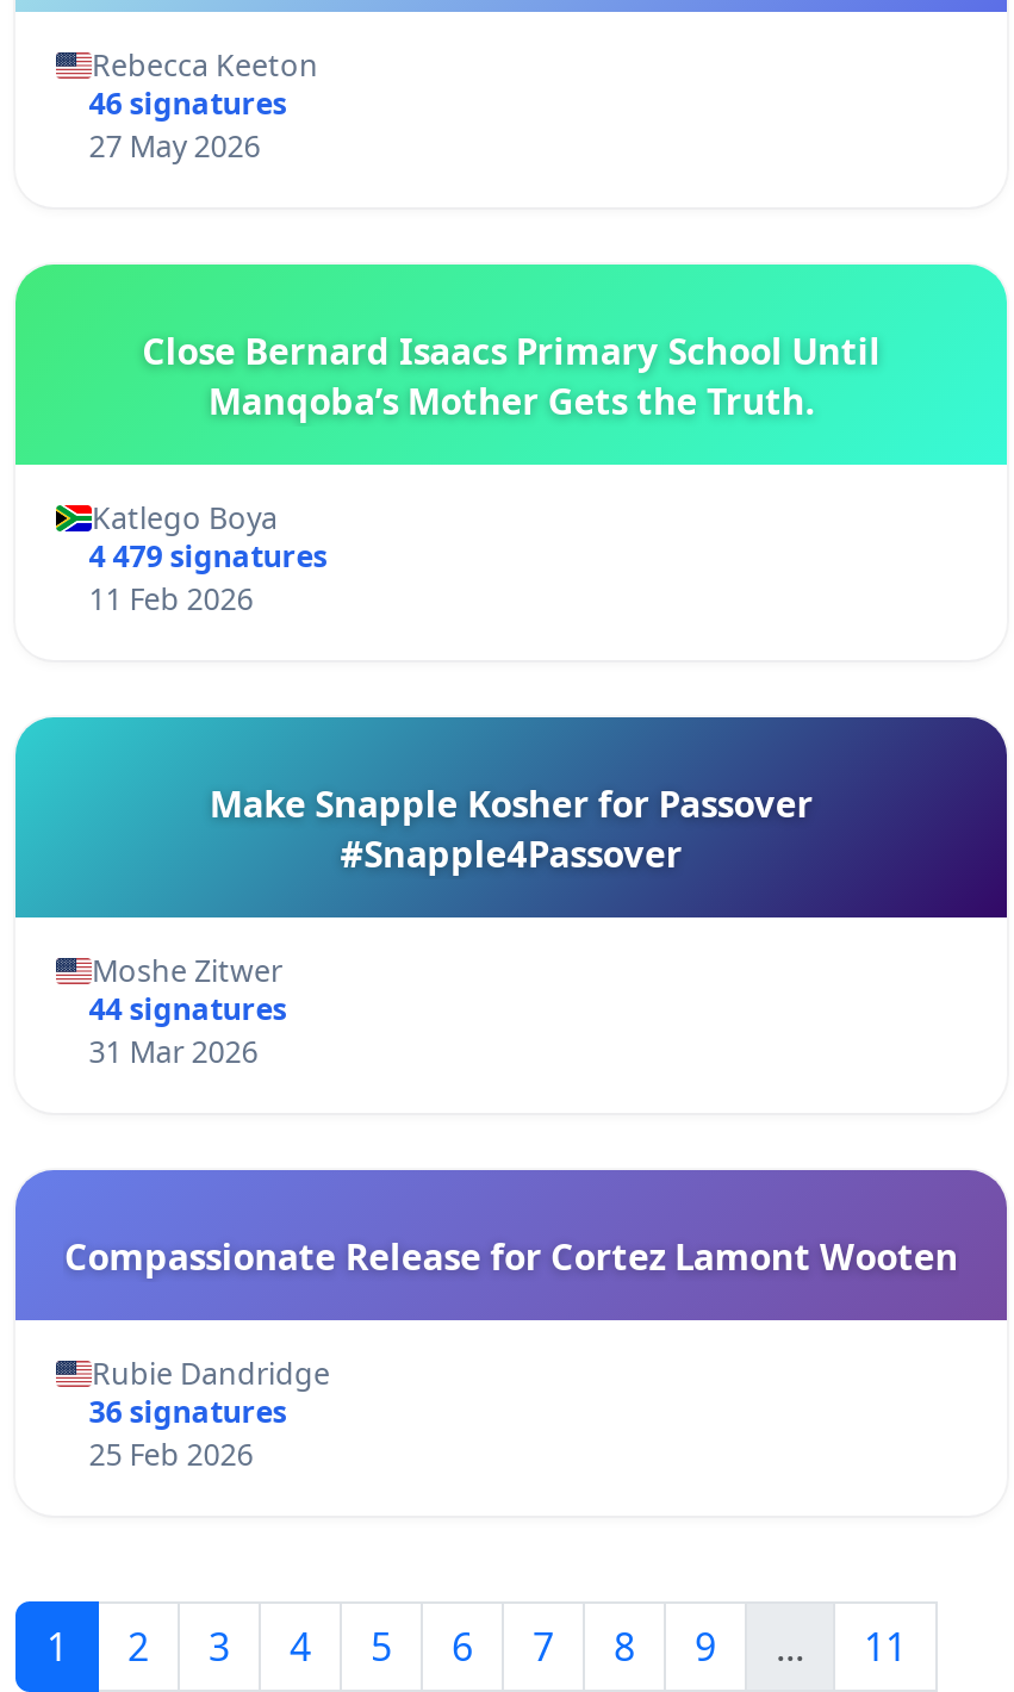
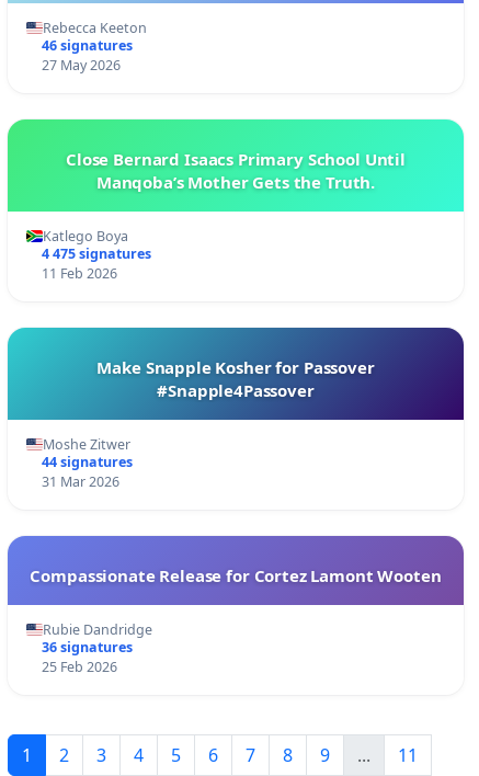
[89,535,327,576] 4 479 signatures -> [41,244,151,263] 4 475 signatures

